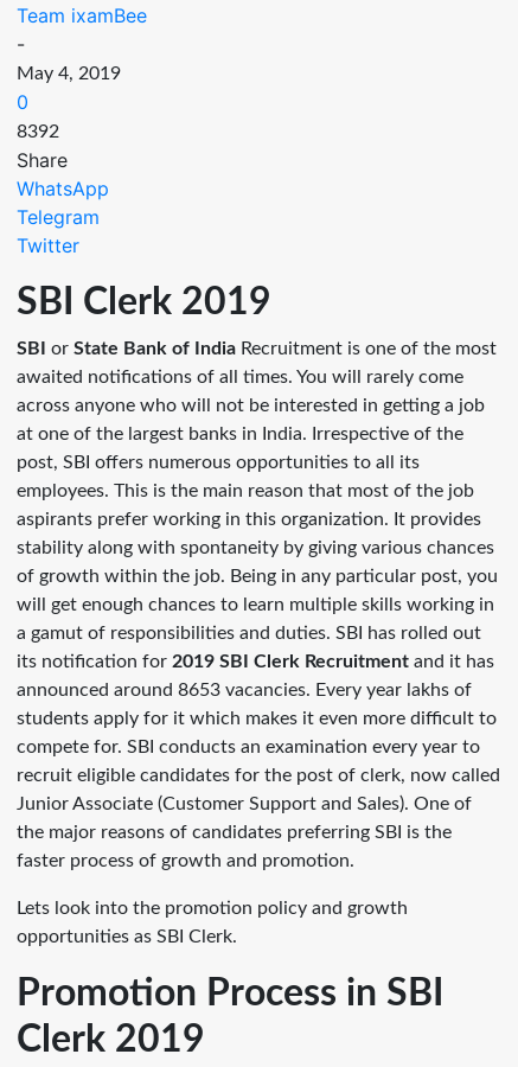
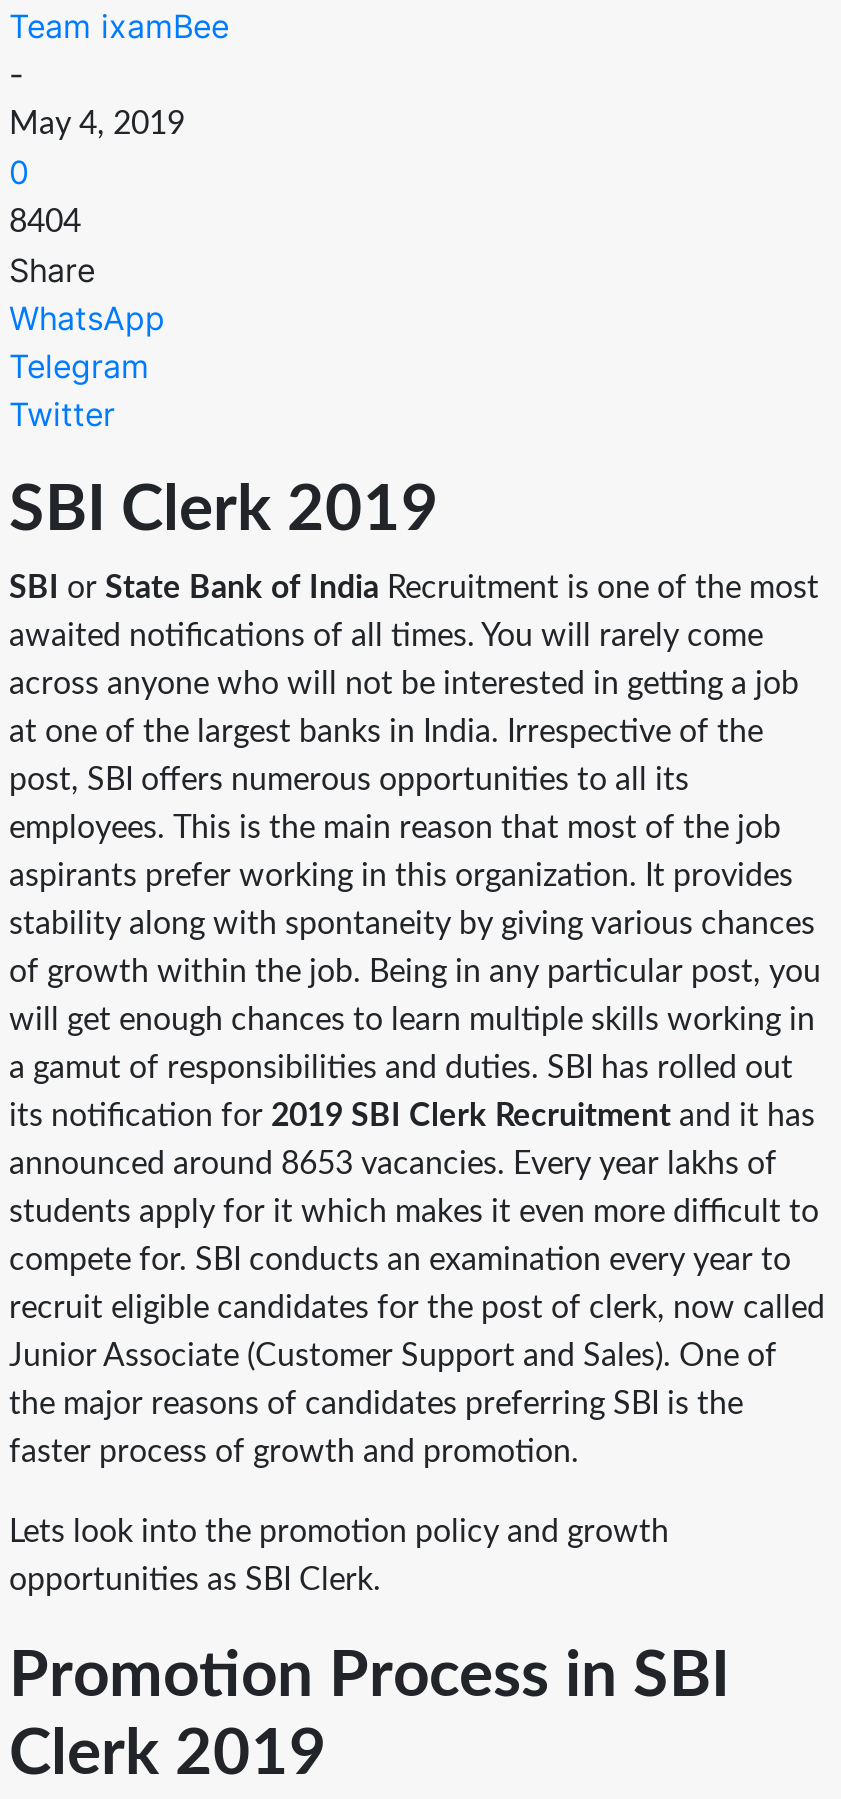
[17,122,59,141] 8392 -> [9,206,81,238] 8404

